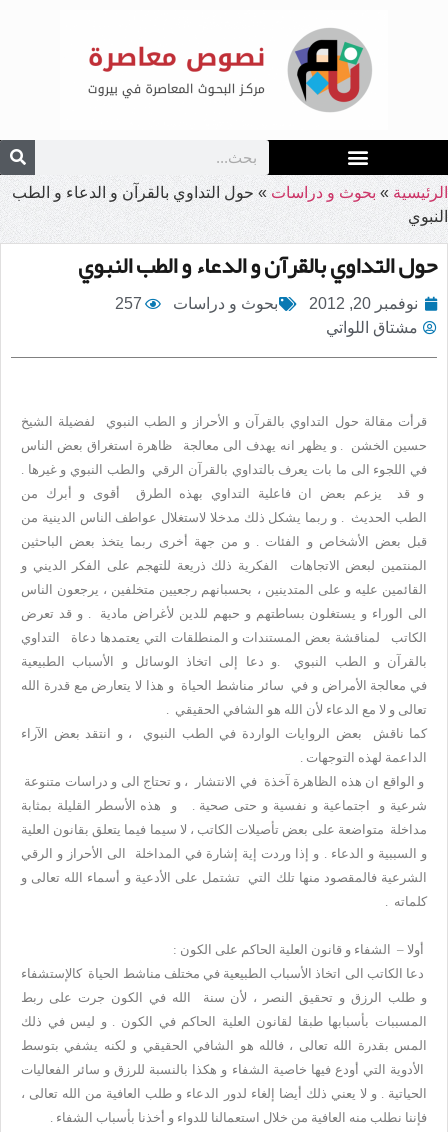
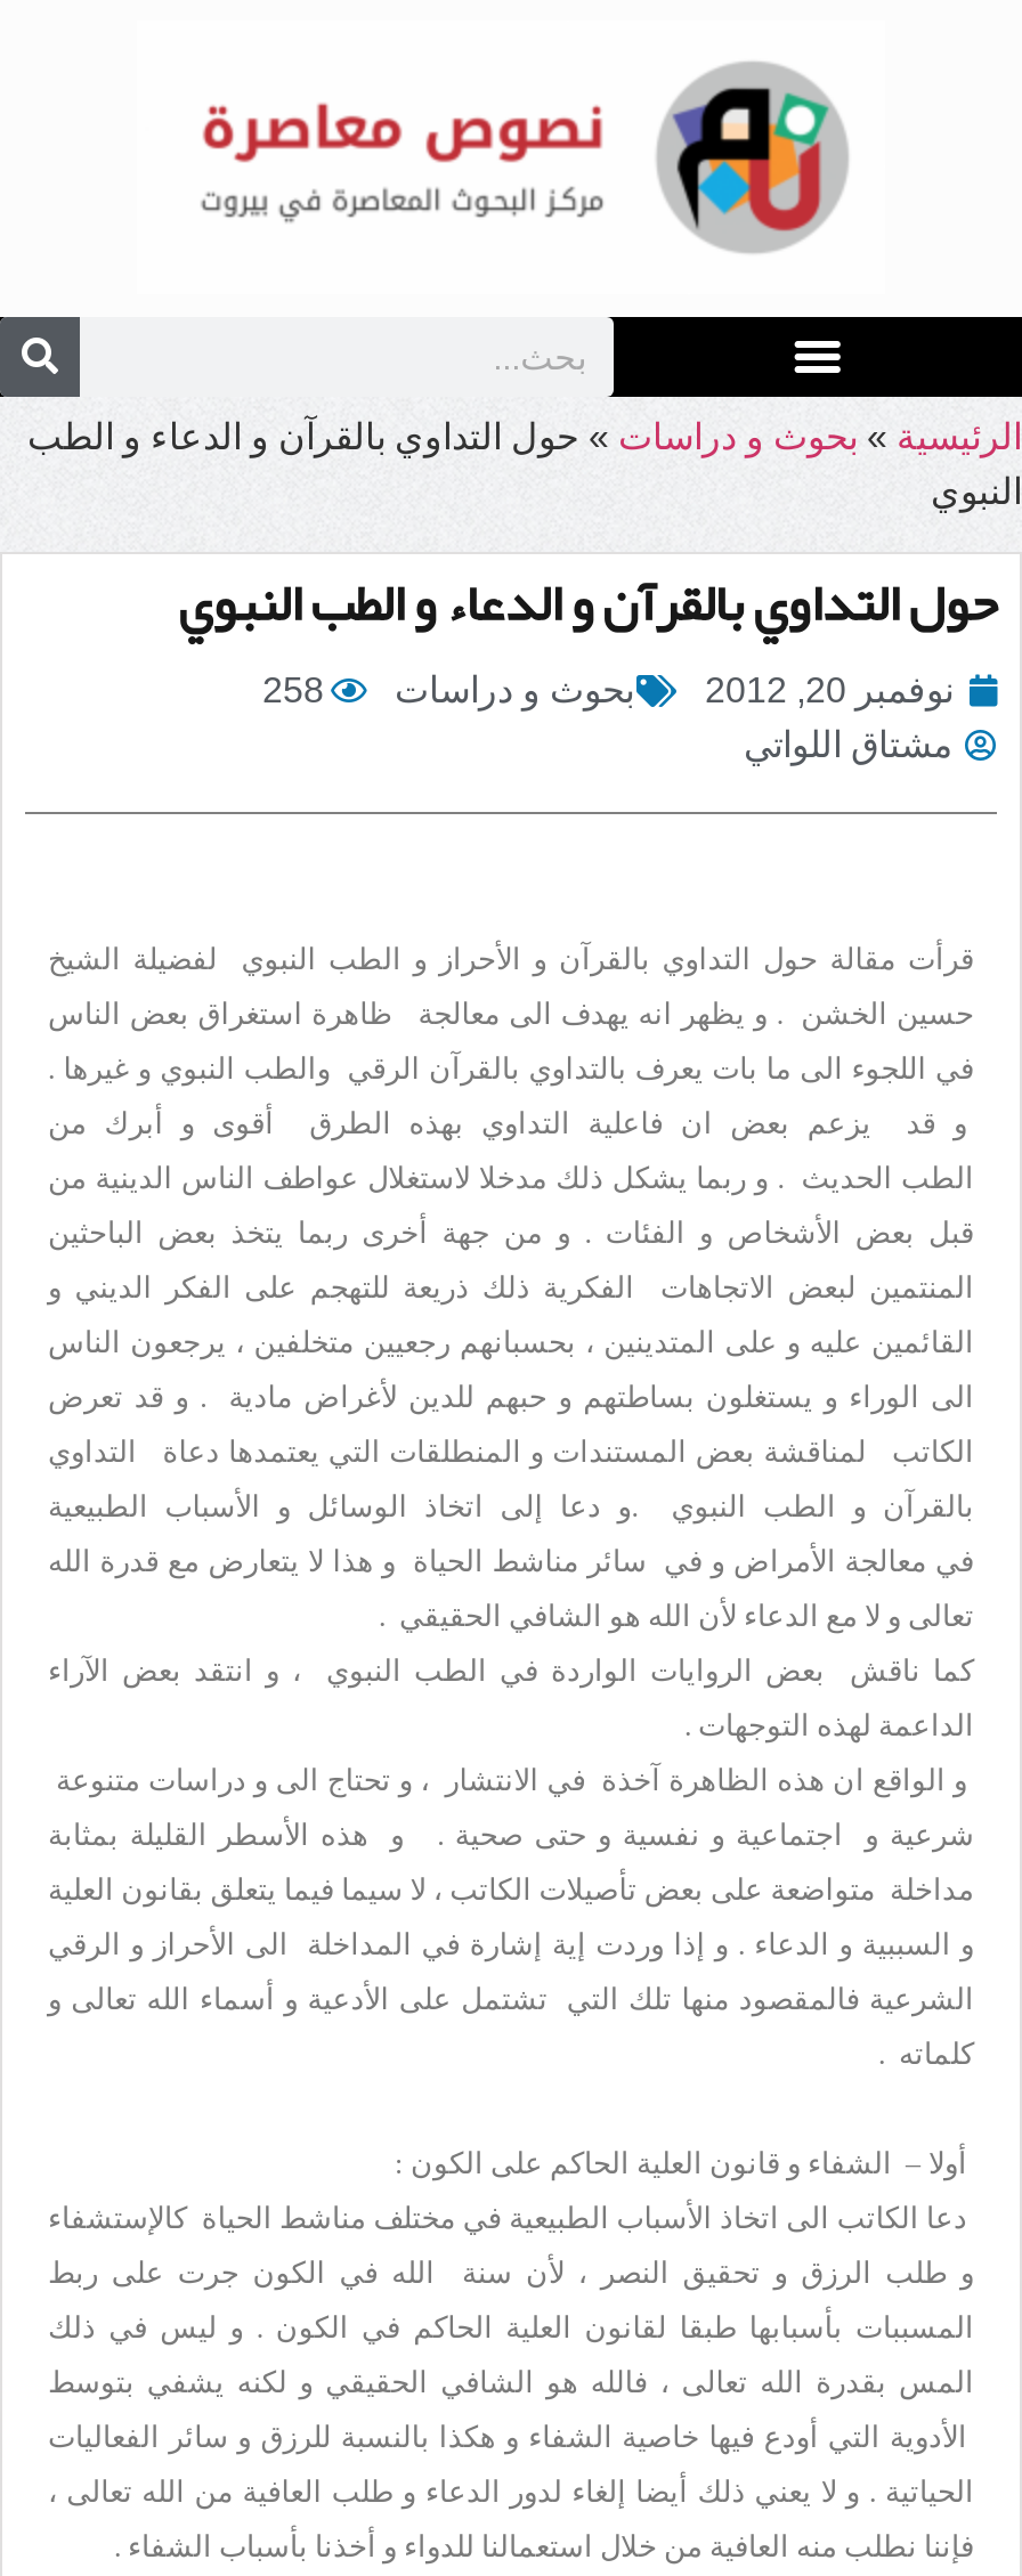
[115,295,278,312] بحوث و دراسات 257 -> [262,671,634,710] بحوث و دراسات 258

